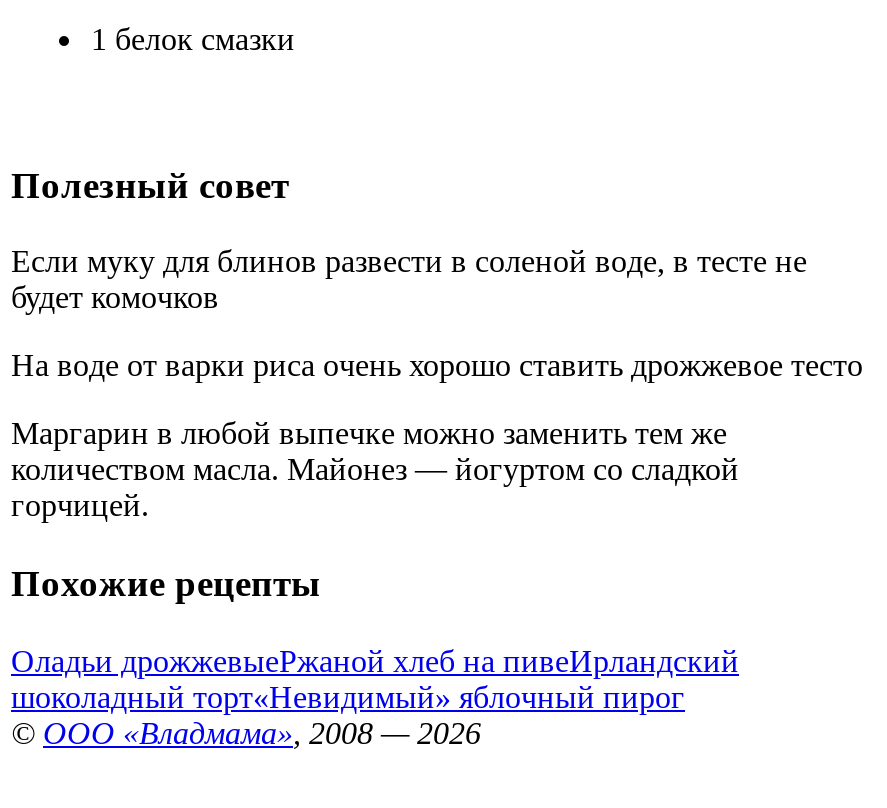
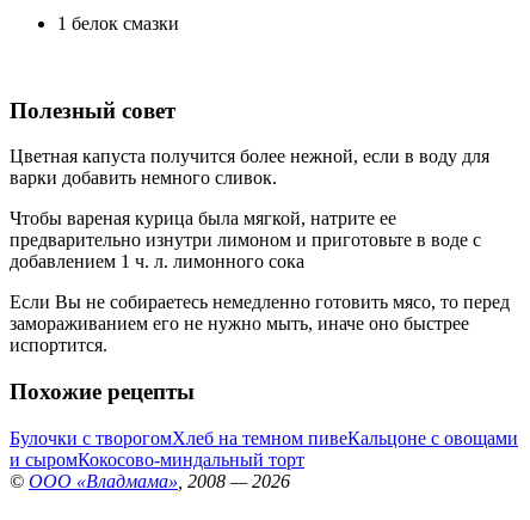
[11,245,807,315] Если муку для блинов развести в соленой воде, в тесте не | будет комочков -> [10,146,489,188] Цветная капуста получится более нежной, если в воду для | варки добавить немного сливок.
[11,349,863,383] На воде от варки риса очень хорошо ставить дрожжевое тесто -> [10,208,481,272] Чтобы вареная курица была мягкой, натрите ее | предварительно изнутри лимоном и приготовьте в воде с | добавлением 1 ч. л. лимонного сока
[11,417,739,523] Маргарин в любой выпечке можно заменить тем же | количеством масла. Майонез — йогуртом со сладкой | горчицей. -> [10,292,510,355] Если Вы не собираетесь немедленно готовить мясо, то перед | замораживанием его не нужно мыть, иначе оно быстрее | испортится.
[11,644,739,714] Оладьи дрожжевыеРжаной хлеб на пивеИрландский | шоколадный торт«Невидимый» яблочный пирог -> [10,428,518,470] Булочки с творогомХлеб на темном пивеКальцоне с овощами | и сыромКокосово-миндальный торт

